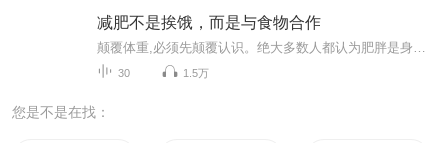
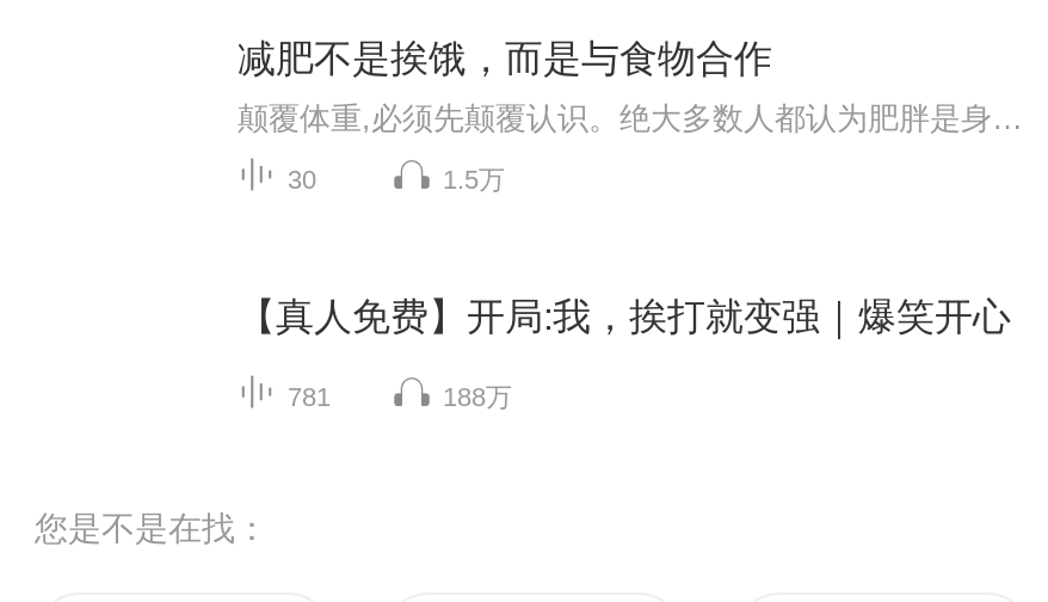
none -> [238,296,1011,410] 【真人免费】开局:我，挨打就变强｜爆笑开心 | 781 | 188万

